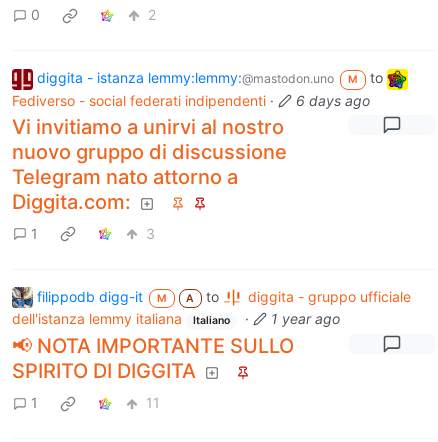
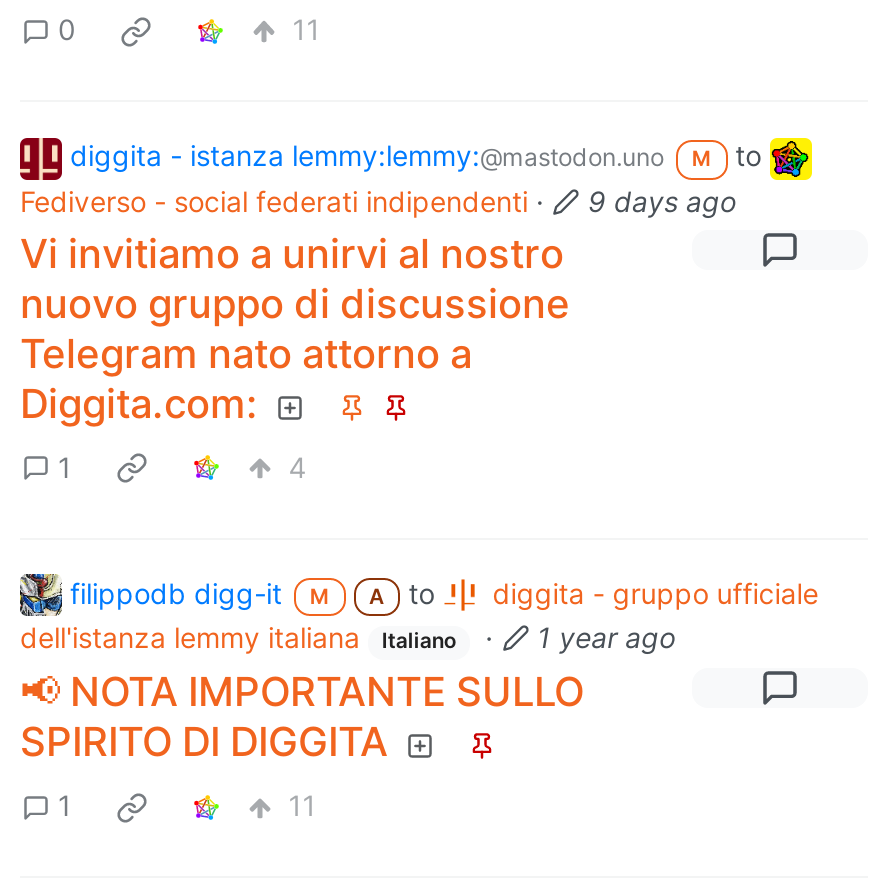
[148,6,156,23] 2 -> [292,13,320,47] 11
[12,92,370,109] Fediverso - social federati indipendenti · 6 days ago -> [20,183,736,217] Fediverso - social federati indipendenti · 9 days ago
[146,225,155,242] 3 -> [288,450,306,484] 4

